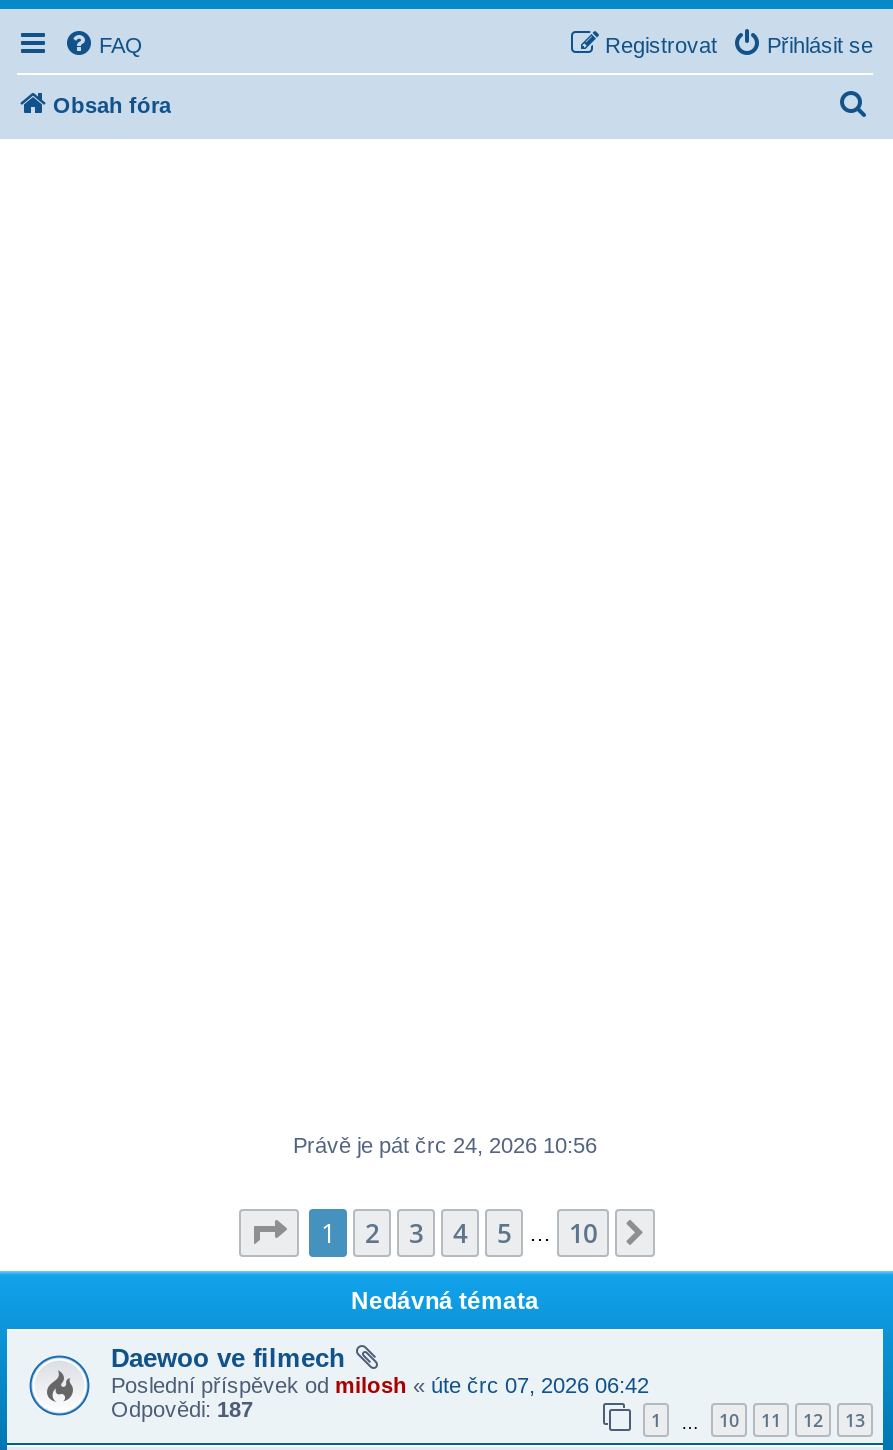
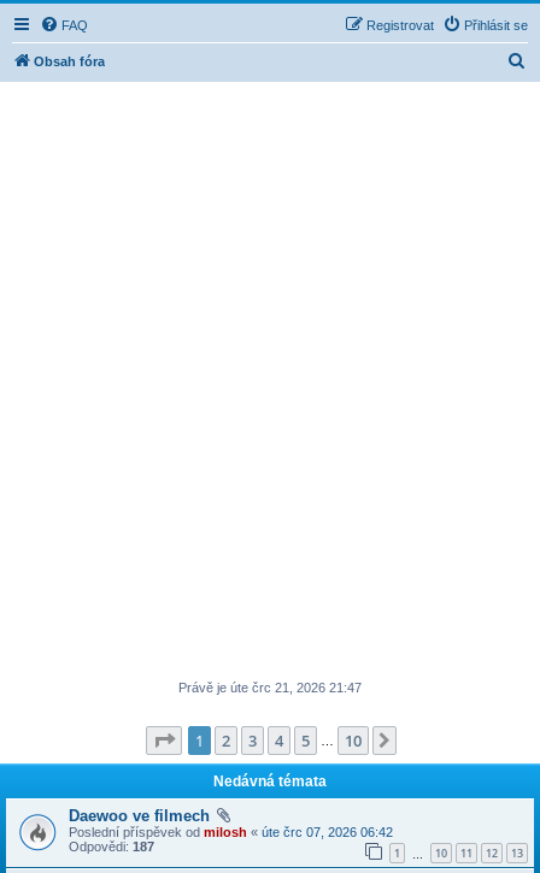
[293,1133,597,1157] Právě je pát črc 24, 2026 10:56 -> [178,680,362,695] Právě je úte črc 21, 2026 21:47

